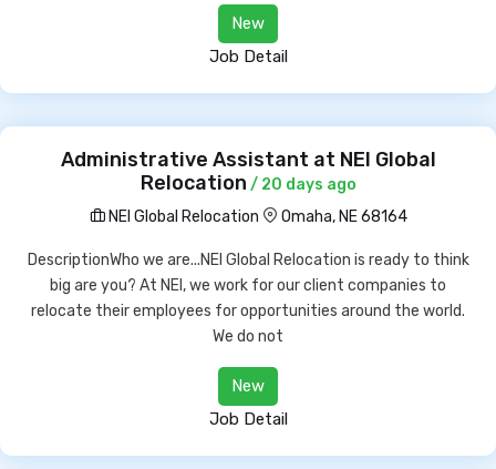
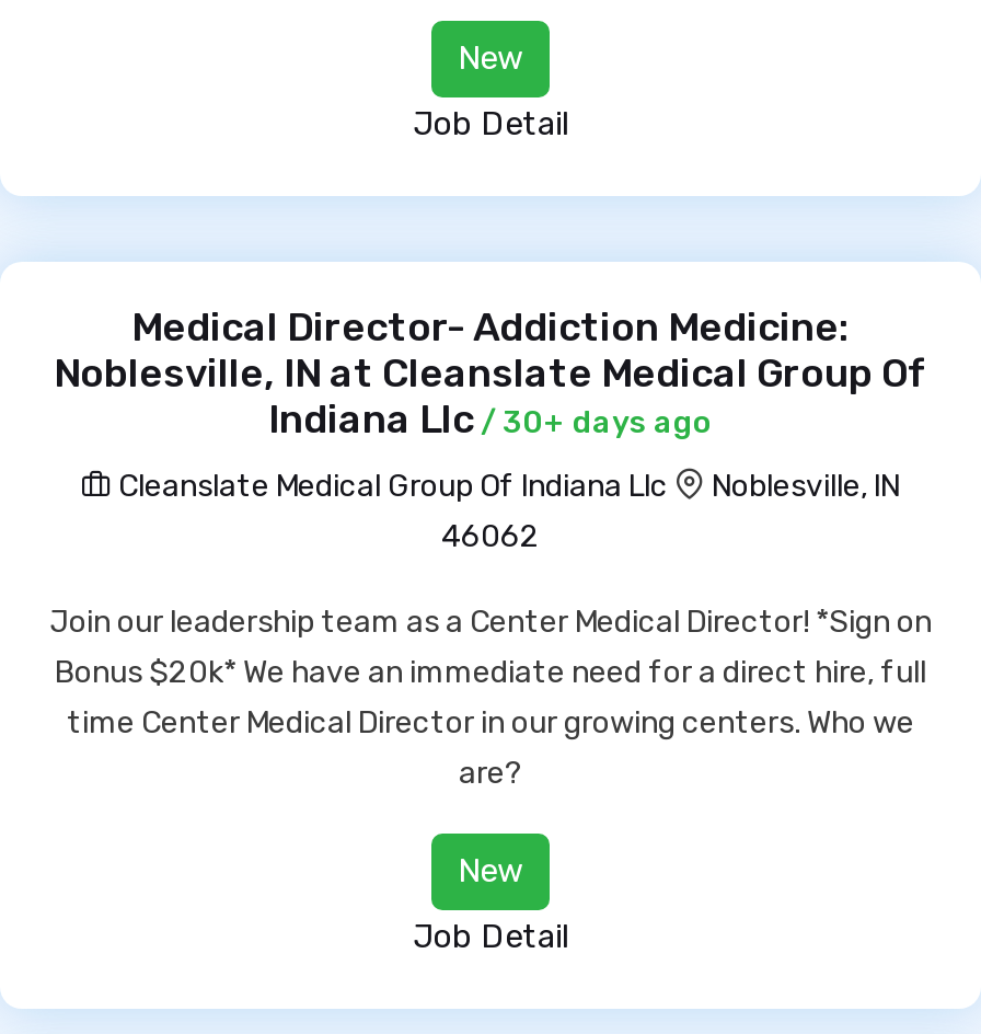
[60,147,436,195] Administrative Assistant at NEI Global | Relocation / 20 days ago -> [54,303,927,444] Medical Director- Addiction Medicine: | Noblesville, IN at Cleanslate Medical Group Of | Indiana Llc / 30+ days ago
[105,207,407,226] NEI Global Relocation | Omaha, NE 68164 -> [112,468,900,555] Cleanslate Medical Group Of Indiana Llc | Noblesville, IN | 46062
[27,251,469,346] DescriptionWho we are...NEI Global Relocation is ready to think | big are you? At NEI, we work for our client companies to | relocate their employees for opportunities around the world. | We do not -> [49,604,932,792] Join our leadership team as a Center Medical Director! *Sign on | Bonus $20k* We have an immediate need for a direct hire, full | time Center Medical Director in our growing centers. Who we | are?

